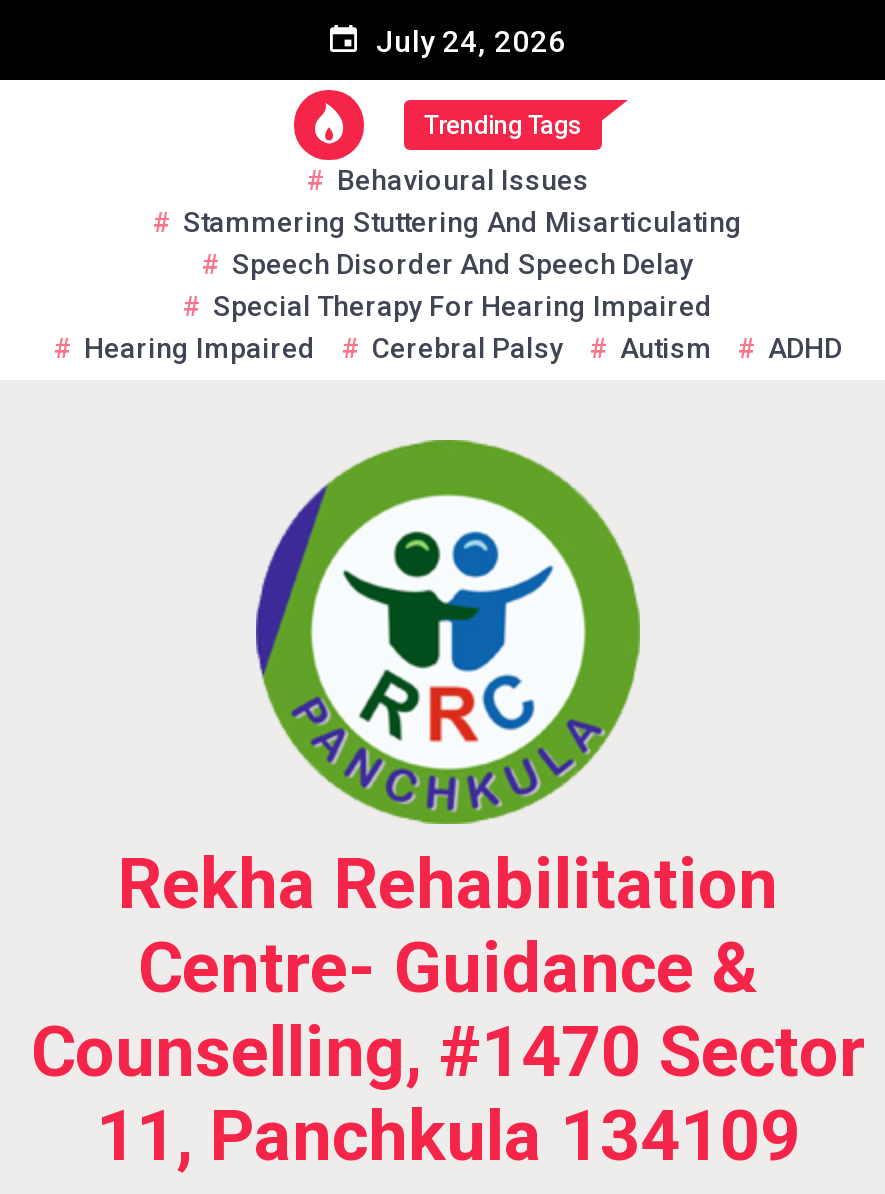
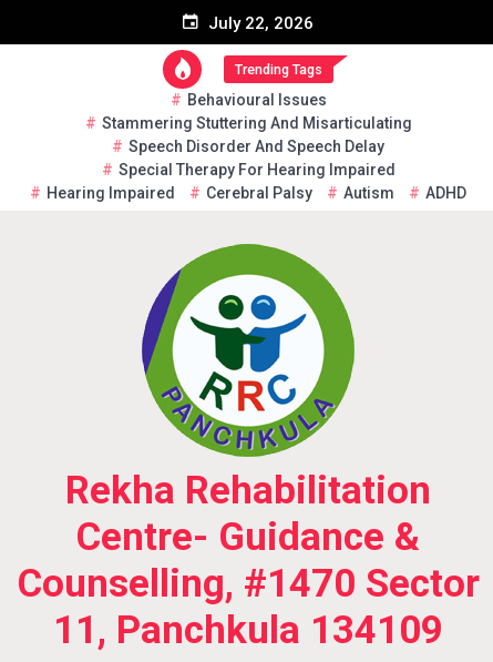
[368,24,566,60] July 24, 2026 -> [204,13,314,33] July 22, 2026

